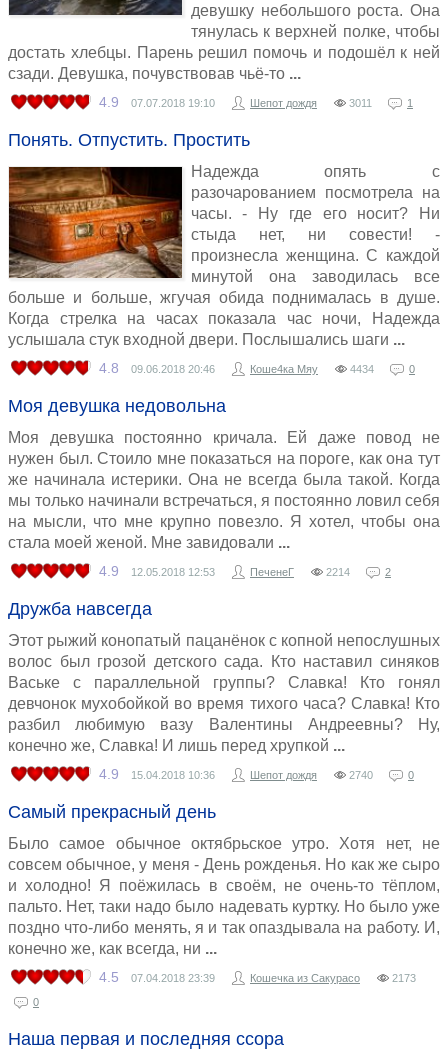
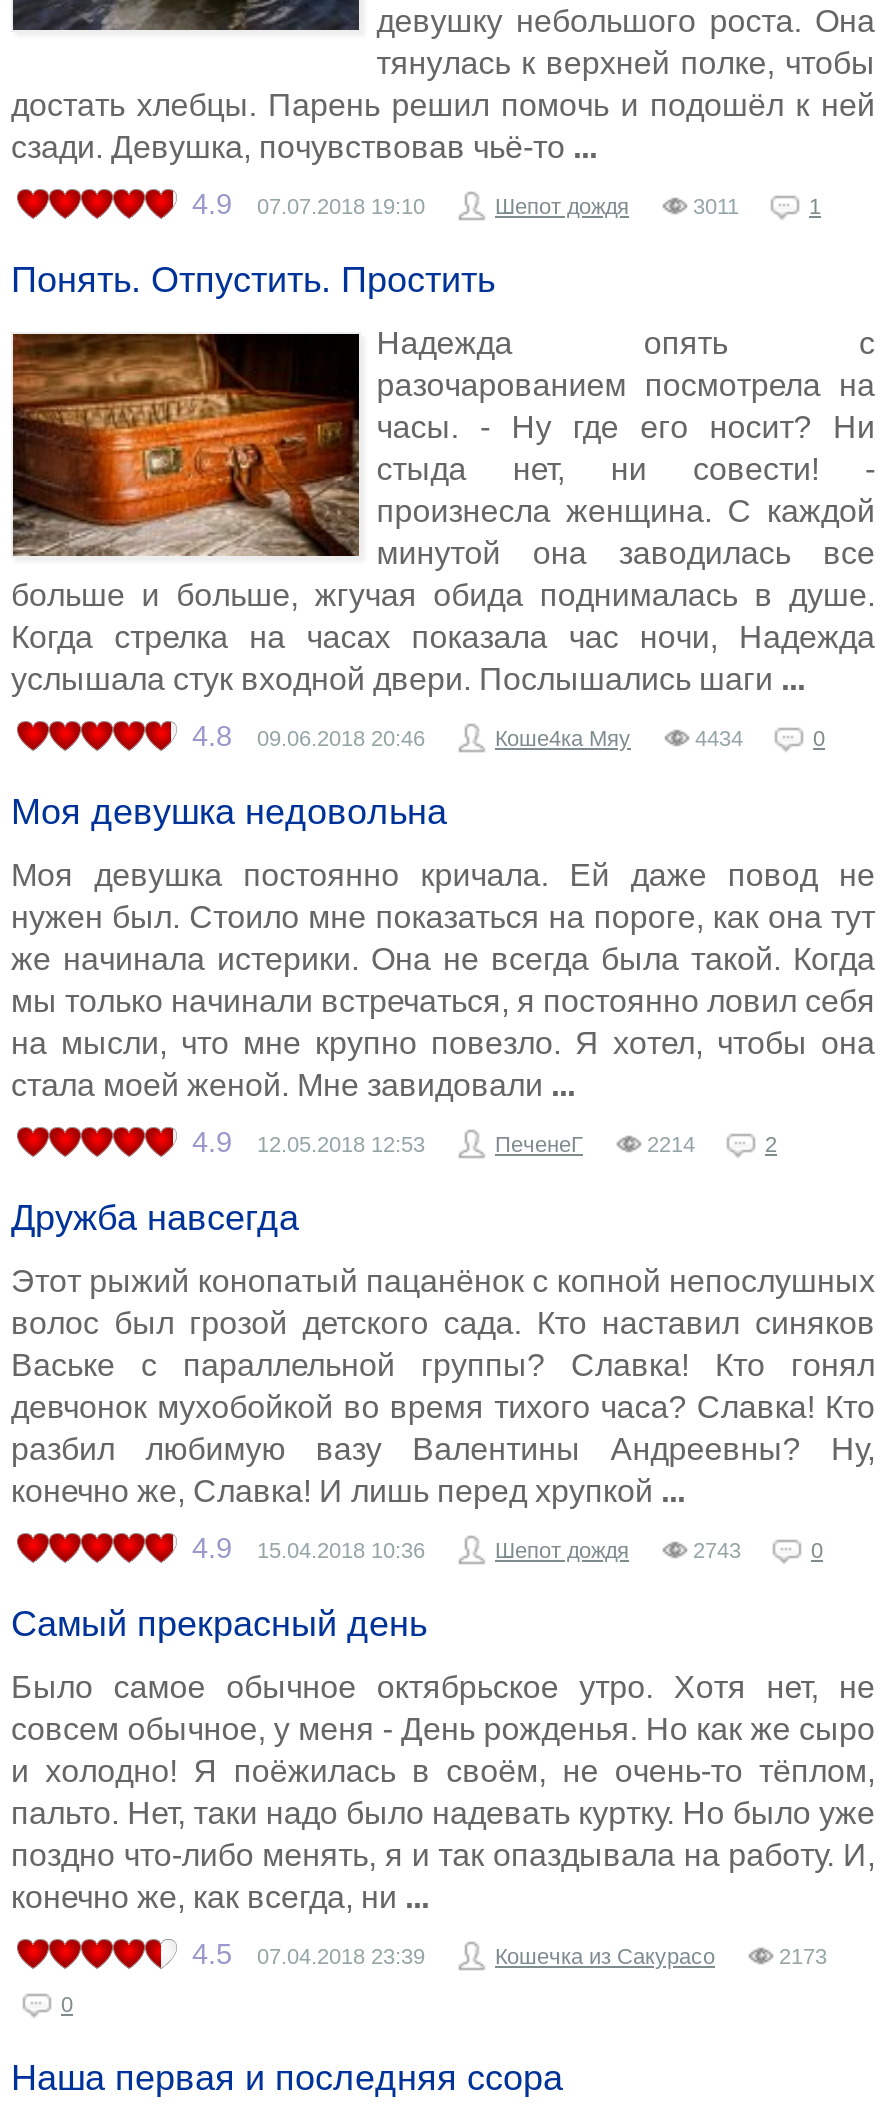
[349,769,373,781] 2740 -> [693,1538,741,1562] 2743

